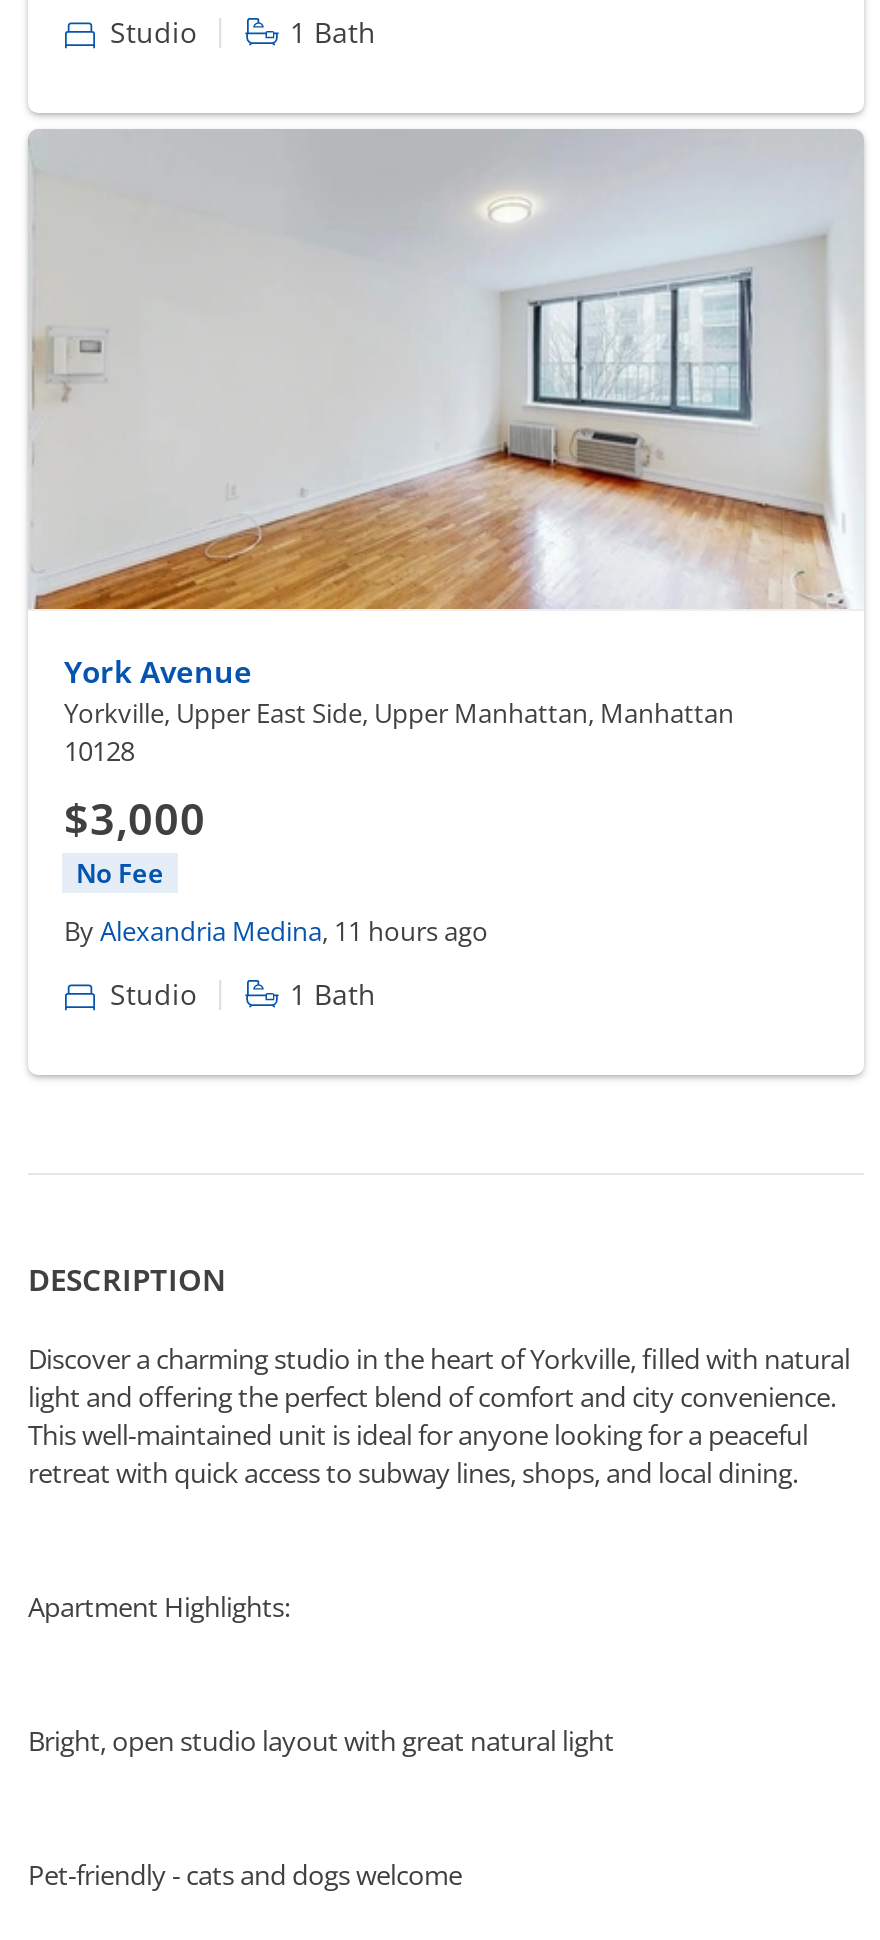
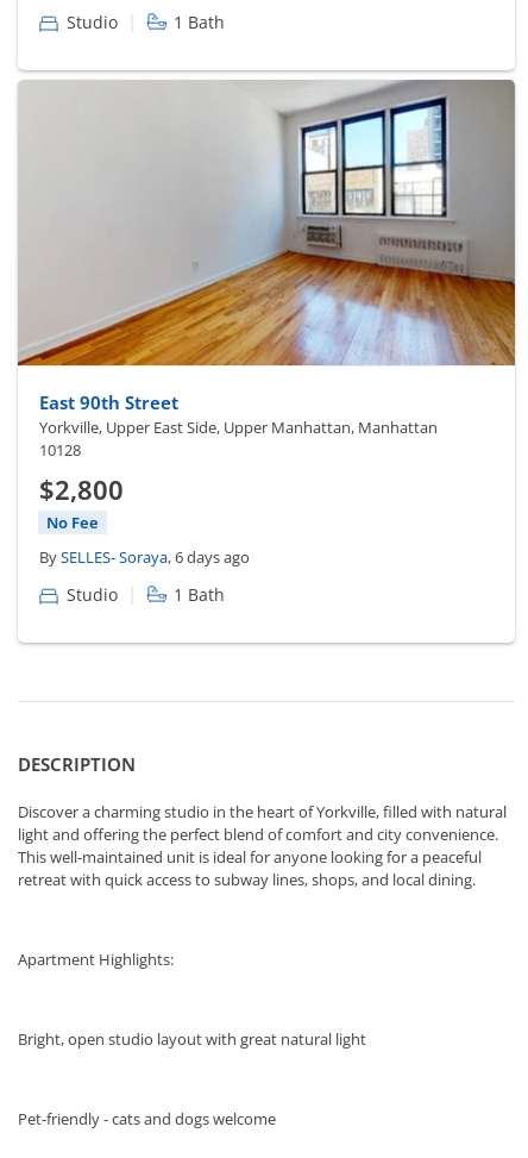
[28,131,864,691] [image] | York Avenue -> [17,80,516,414] [image] | East 90th Street
[64,790,206,848] $3,000 -> [39,473,124,508] $2,800
[64,914,488,950] By Alexandria Medina, 11 hours ago -> [39,547,250,568] By SELLES- Soraya, 6 days ago

